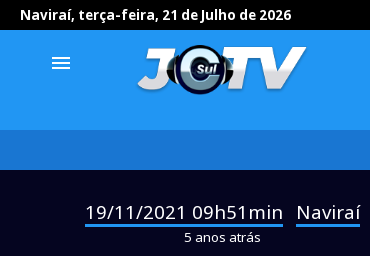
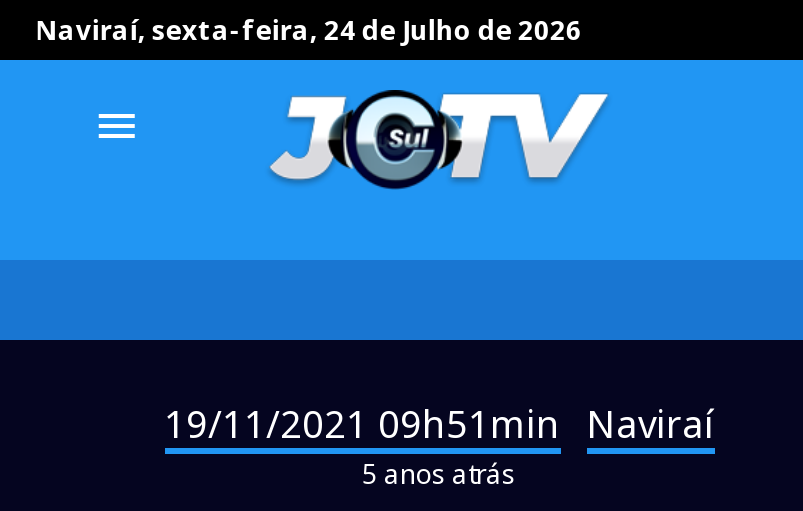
[20,6,291,24] Naviraí, terça-feira, 21 de Julho de 2026 -> [36,12,582,48] Naviraí, sexta-feira, 24 de Julho de 2026

